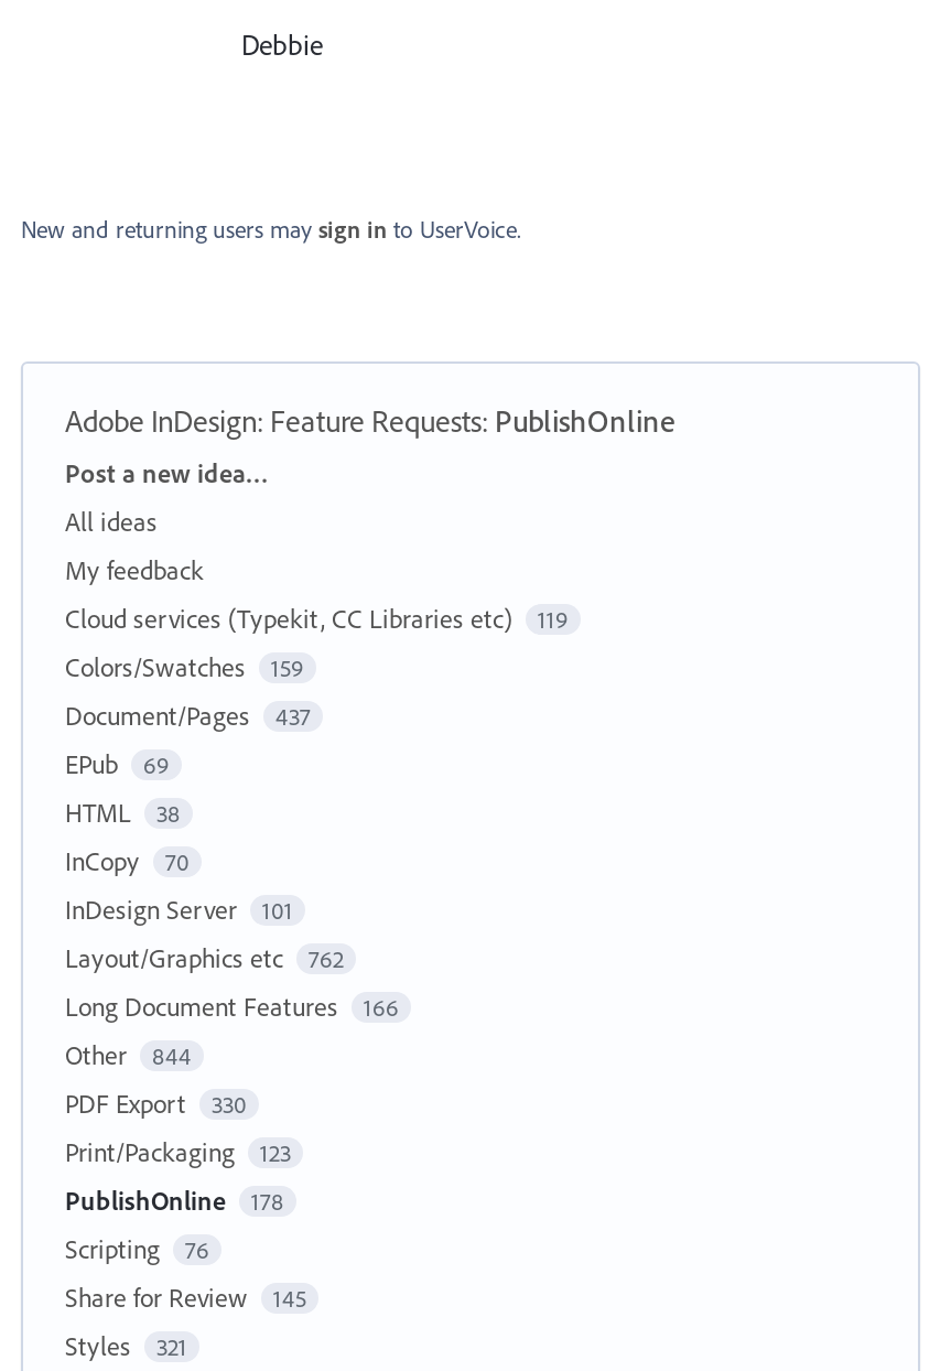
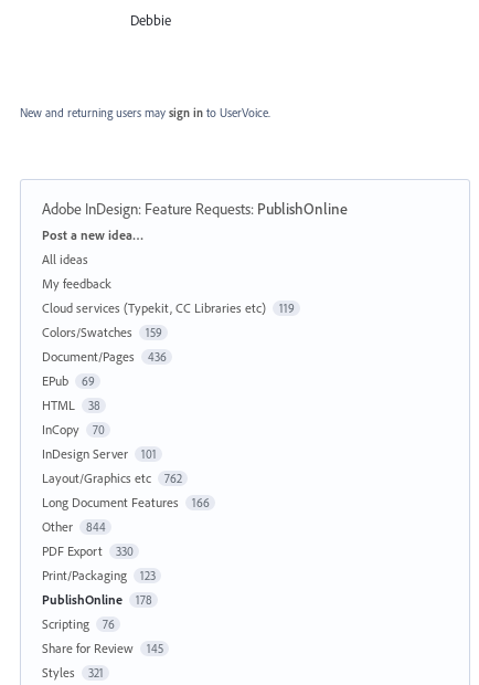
[65,698,311,731] Document/Pages 437 -> [42,348,166,364] Document/Pages 436

